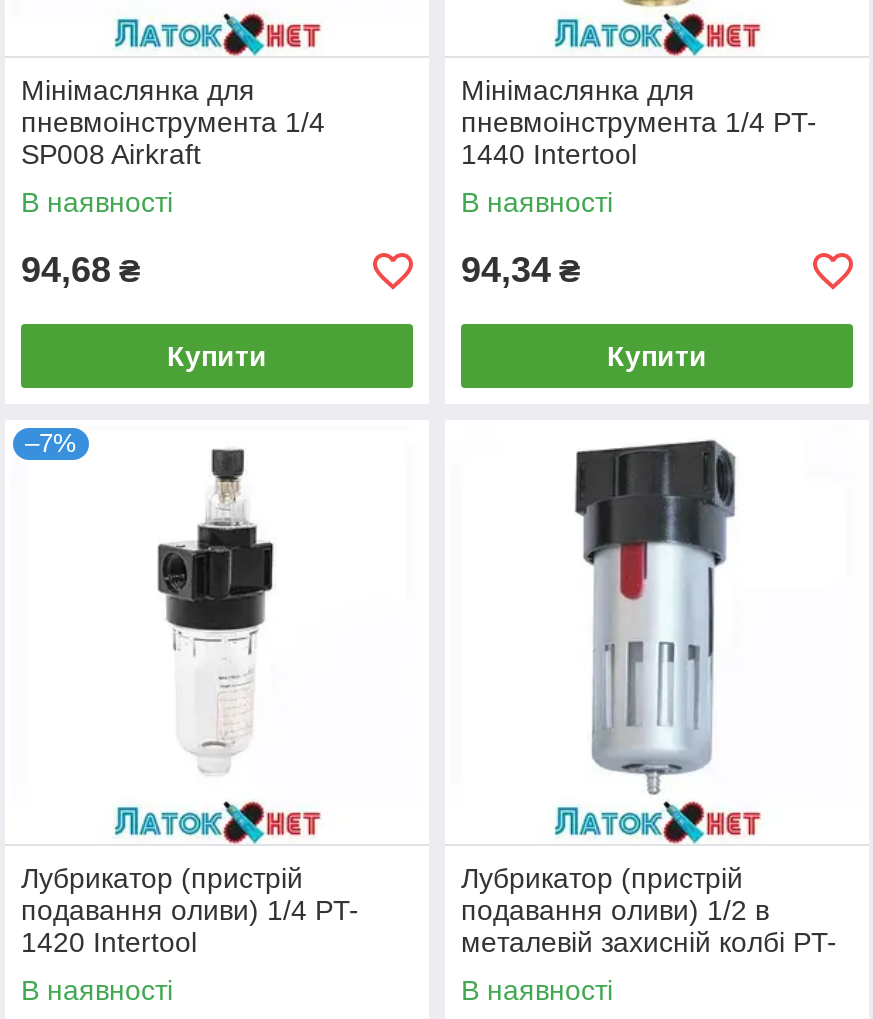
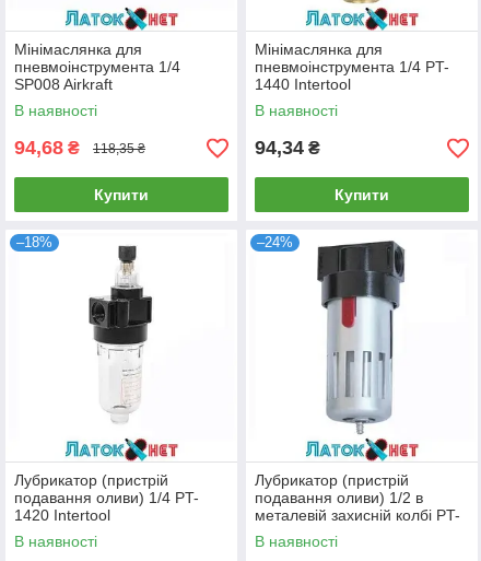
none -> [93,141,145,156] 118,35 ₴
none -> [257,234,293,250] –24%
[25,428,77,458] –7% -> [16,234,52,250] –18%

